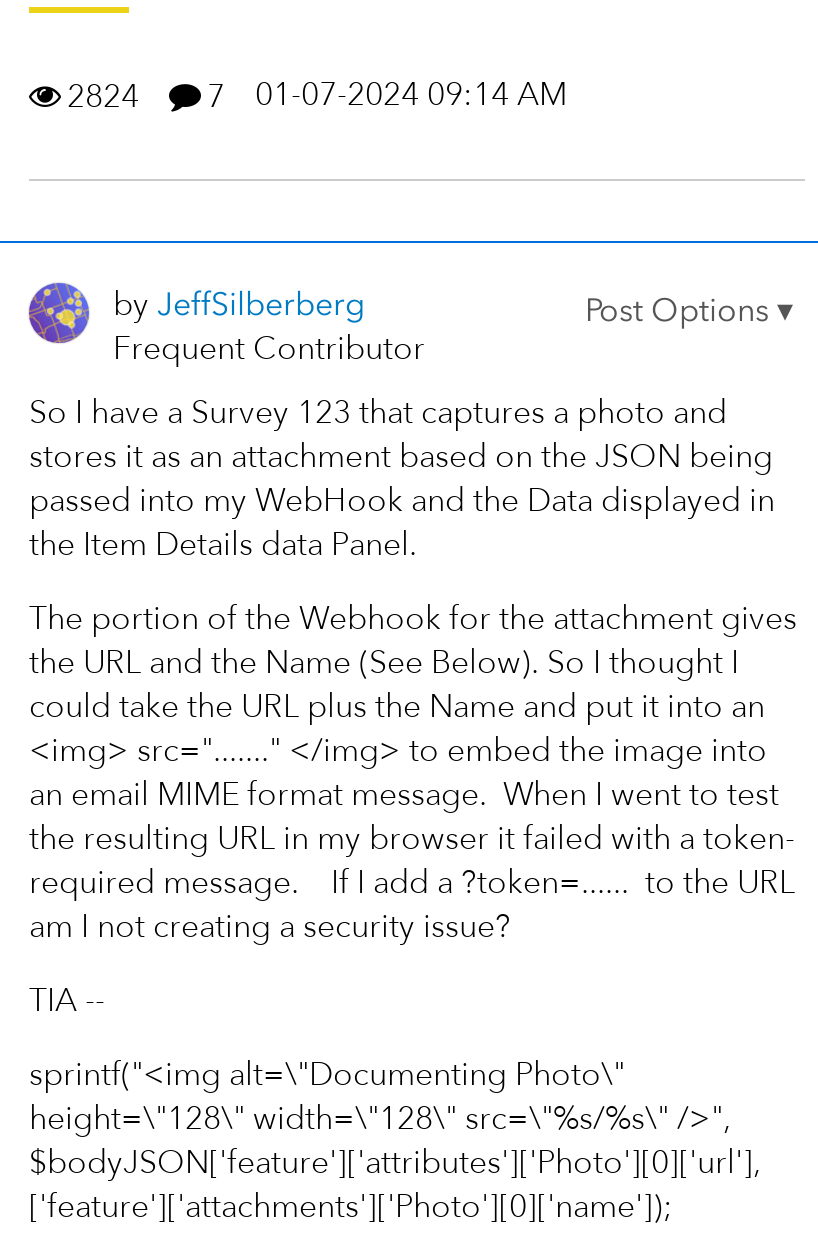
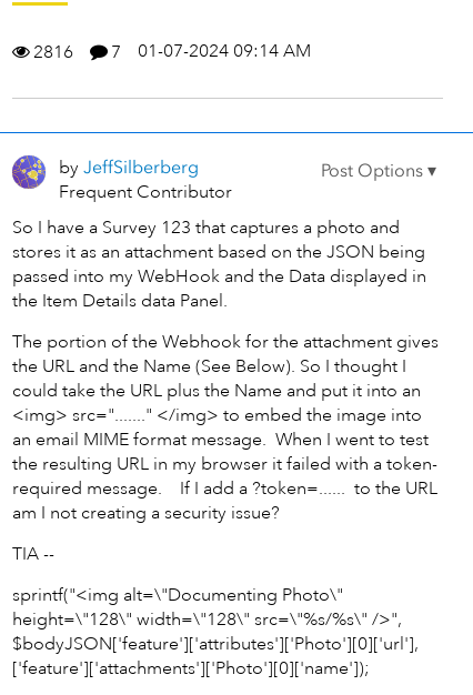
[67,75,567,117] 2824 7 01-07-2024 09:14 AM -> [33,40,311,63] 2816 7 01-07-2024 09:14 AM

